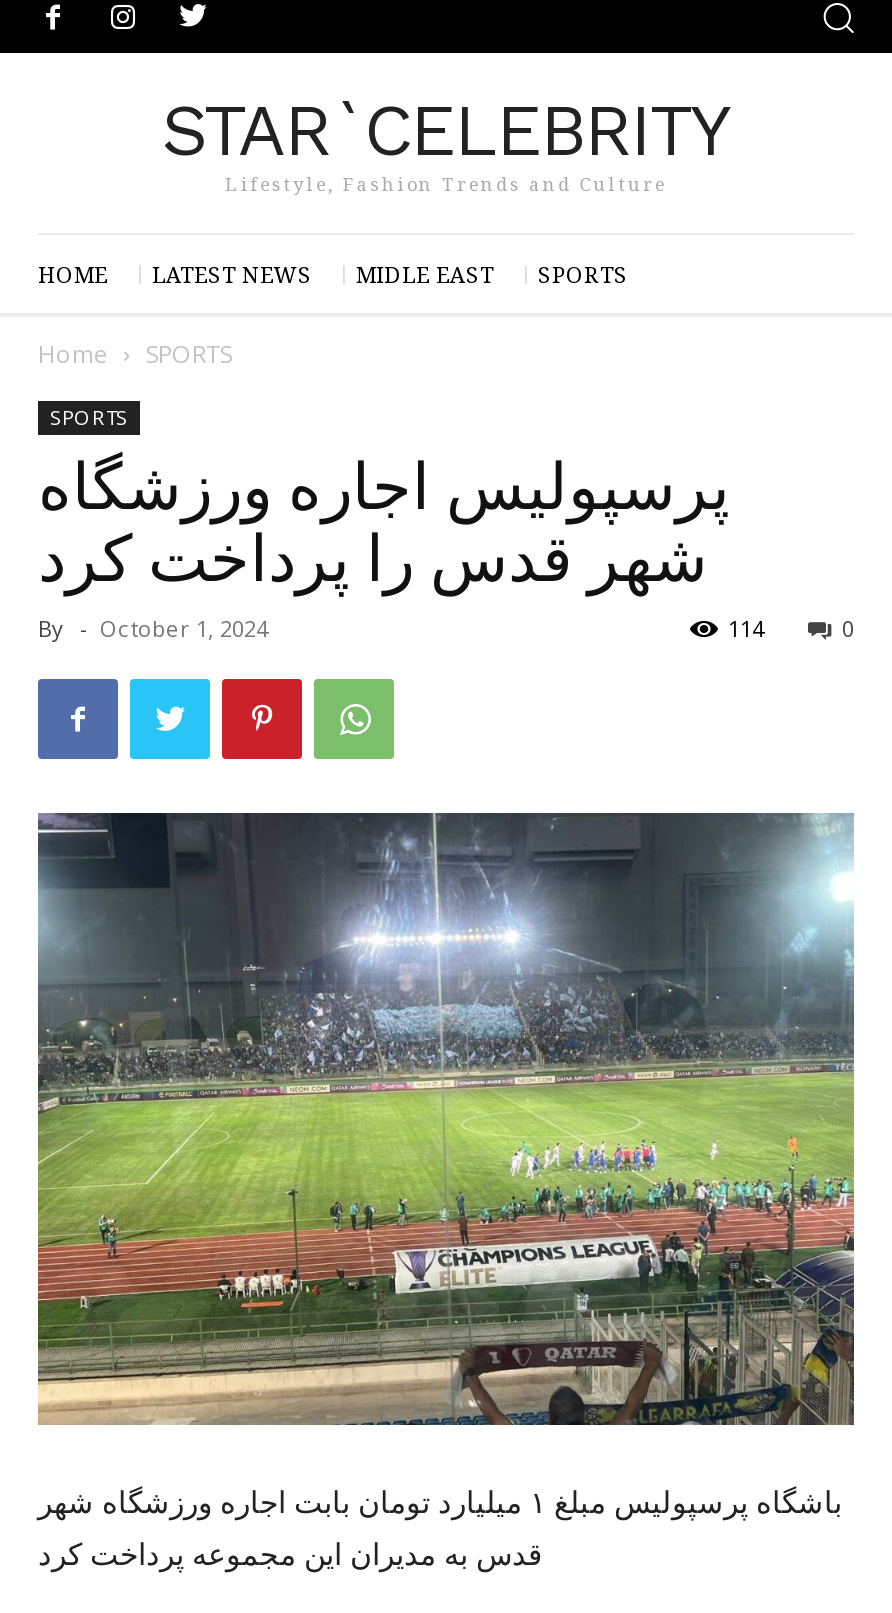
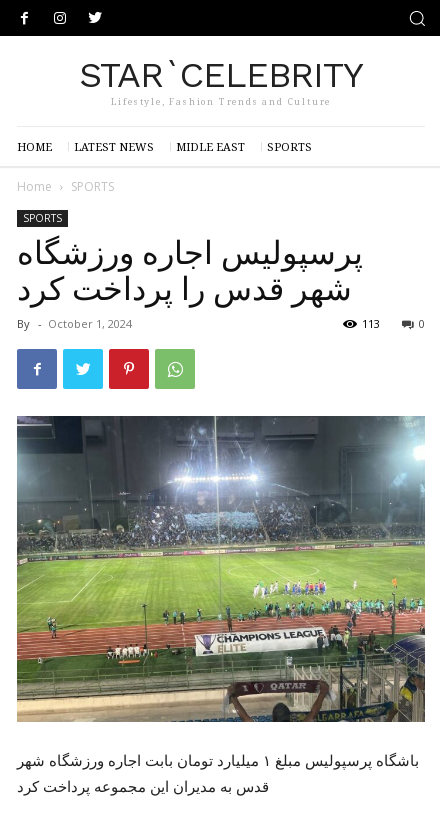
[728,613,764,643] 114 -> [362,316,380,331] 113

